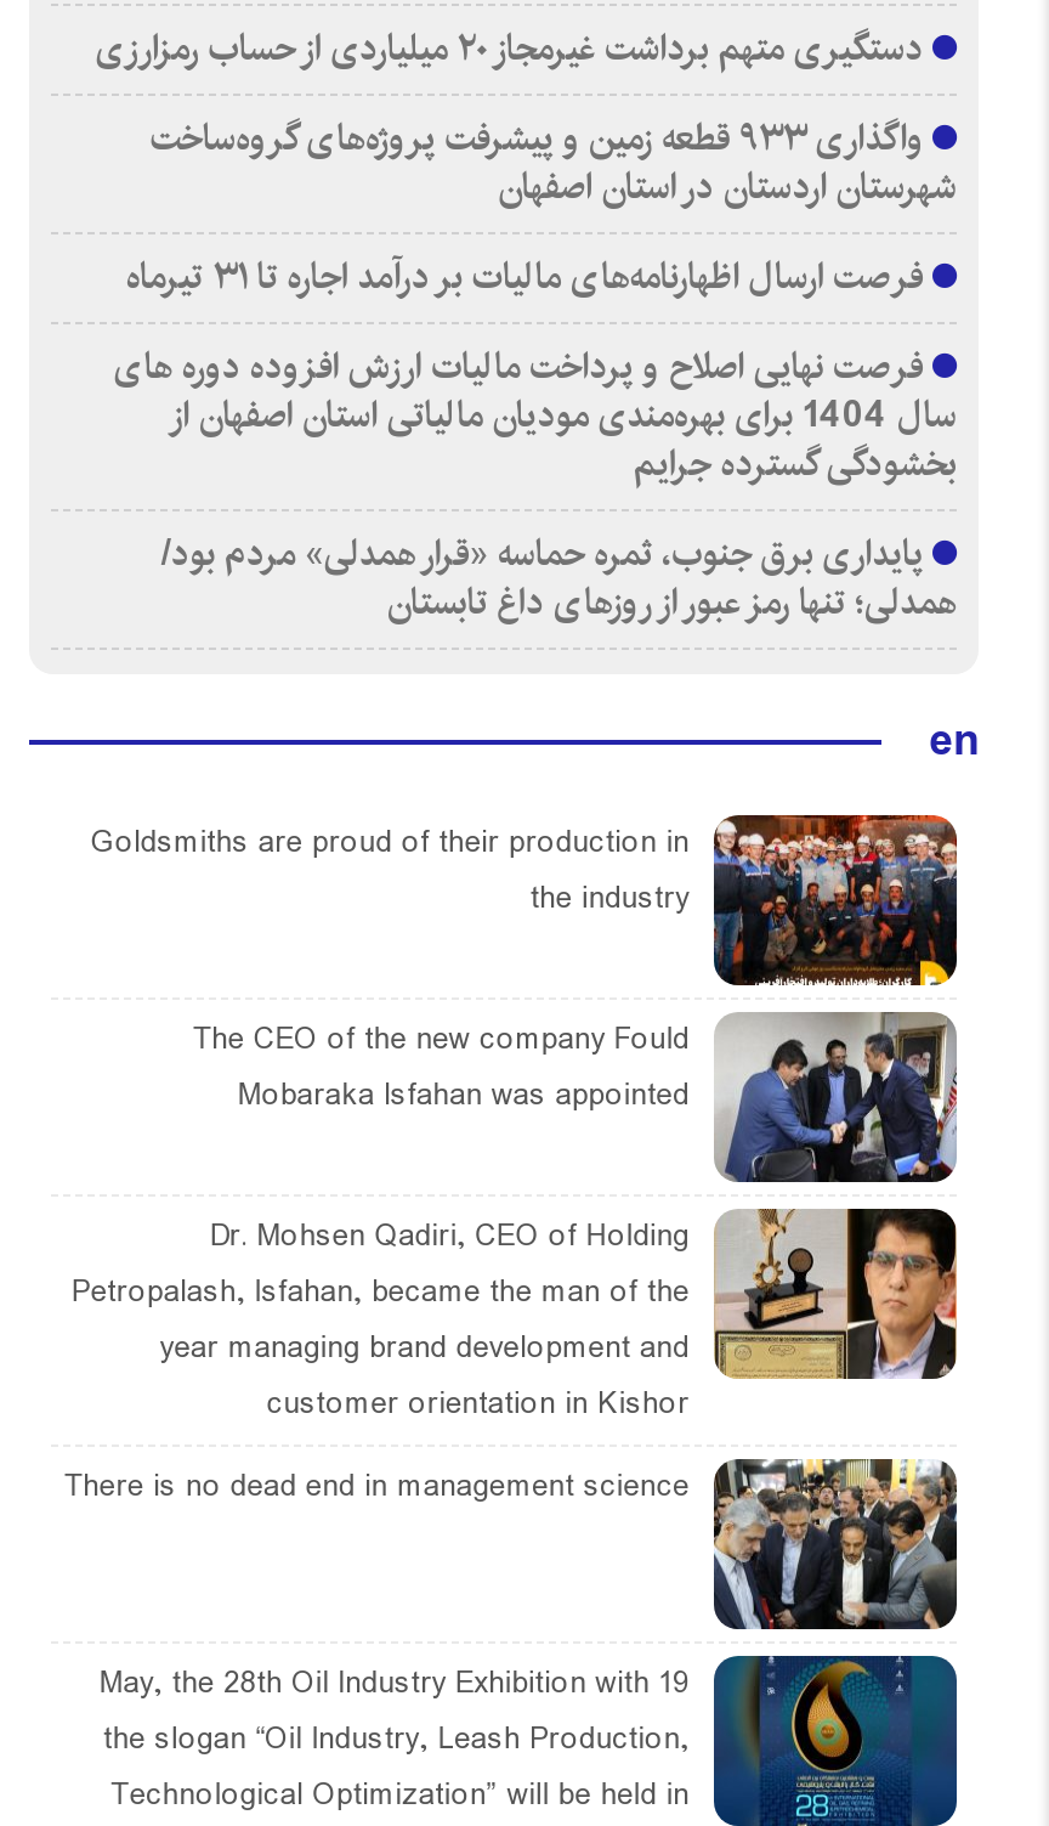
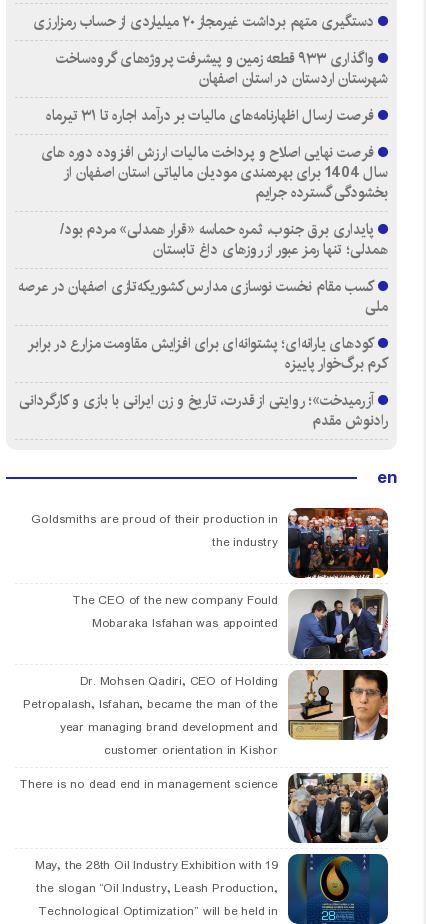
none -> [18,274,388,433] کسب مقام نخست نوسازی مدارس کشوریکه‌تازی اصفهان در عرصه | ملی | کودهای یارانه‌ای؛ پشتوانه‌ای برای افزایش مقاومت مزارع در برابر | کرم برگ‌خوار پاییزه | آزرمیدخت»؛ روایتی از قدرت، تاریخ و زن ایرانی با بازی و کارگردانی | رادنوش مقدم

